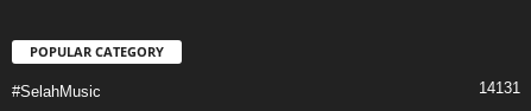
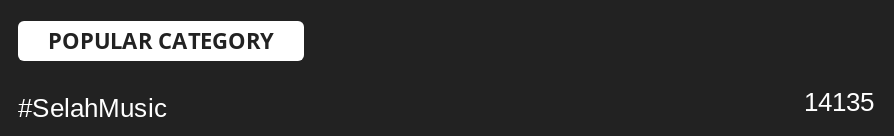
[479,79,520,96] 14131 -> [804,86,874,116] 14135

